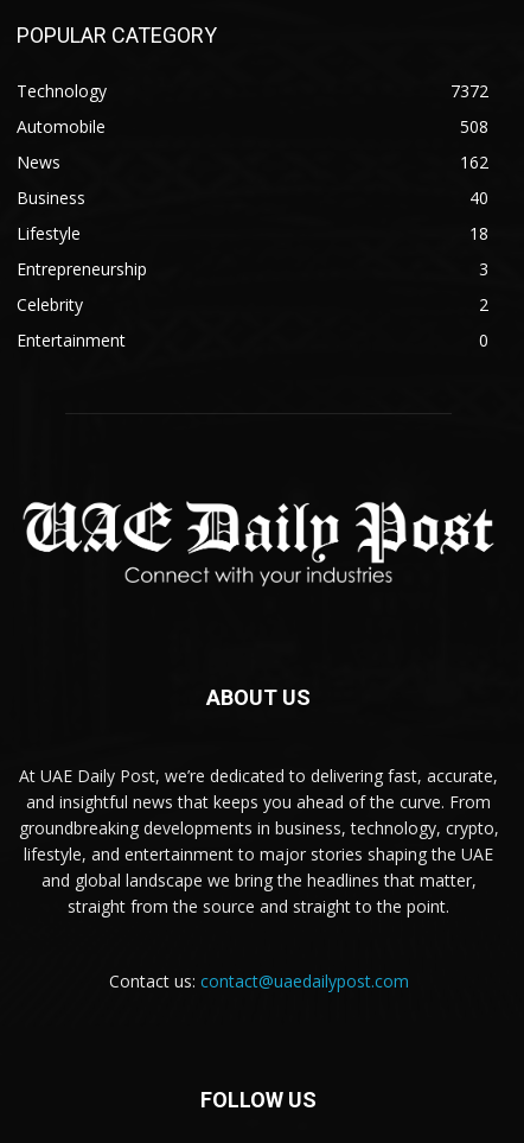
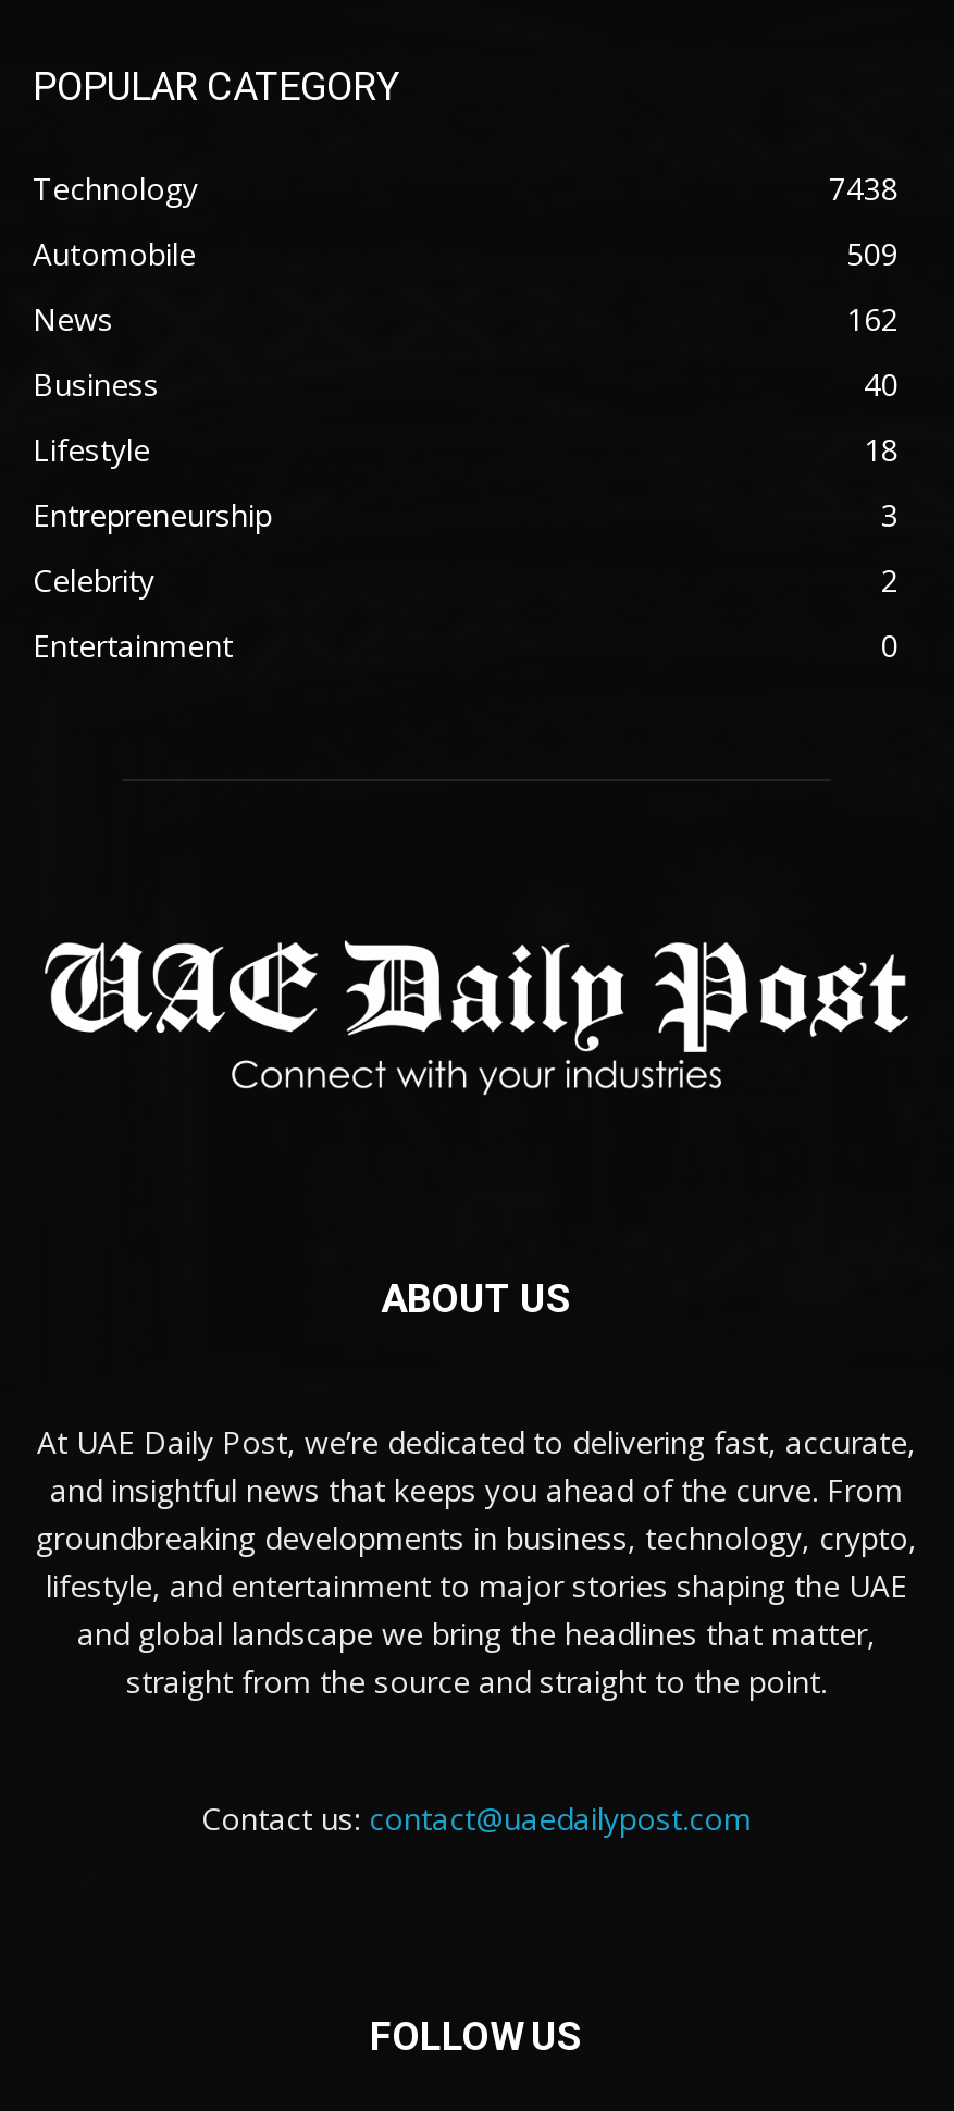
[450,80,488,102] 7372 -> [829,167,899,208] 7438
[460,115,488,138] 508 -> [846,232,899,274] 509

